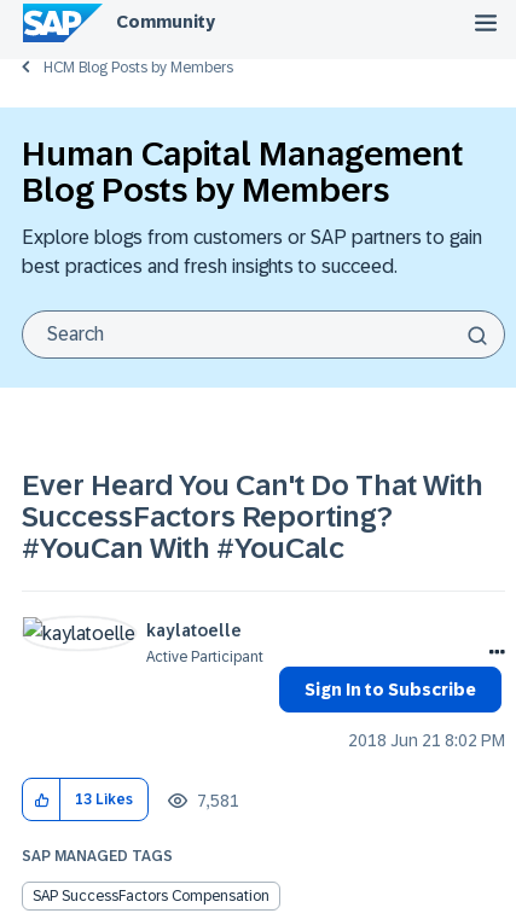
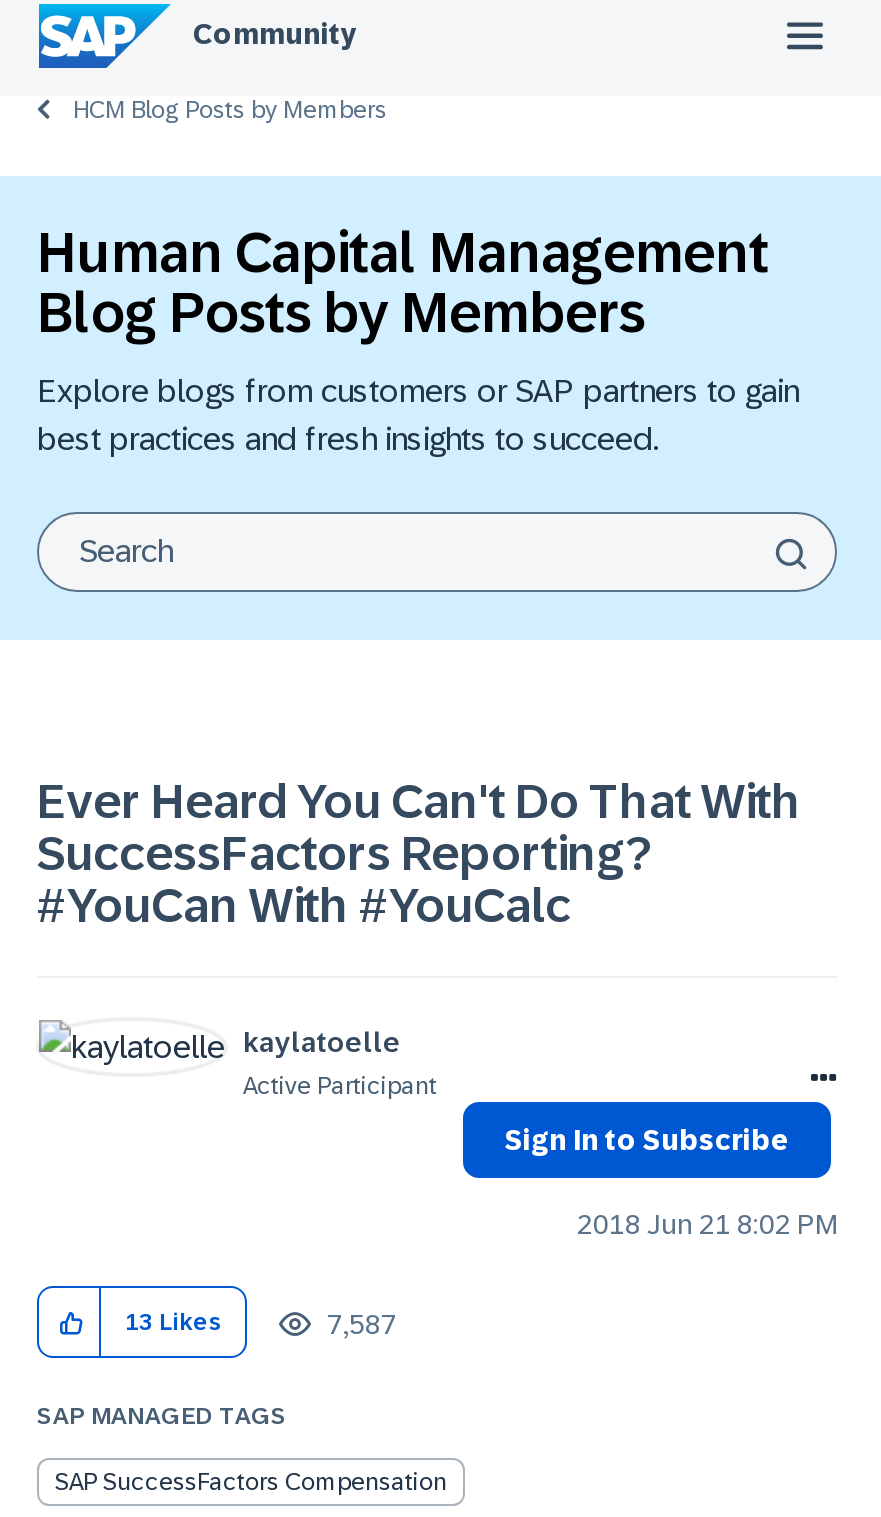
[197,791,239,810] 7,581 -> [327,1308,397,1340] 7,587

